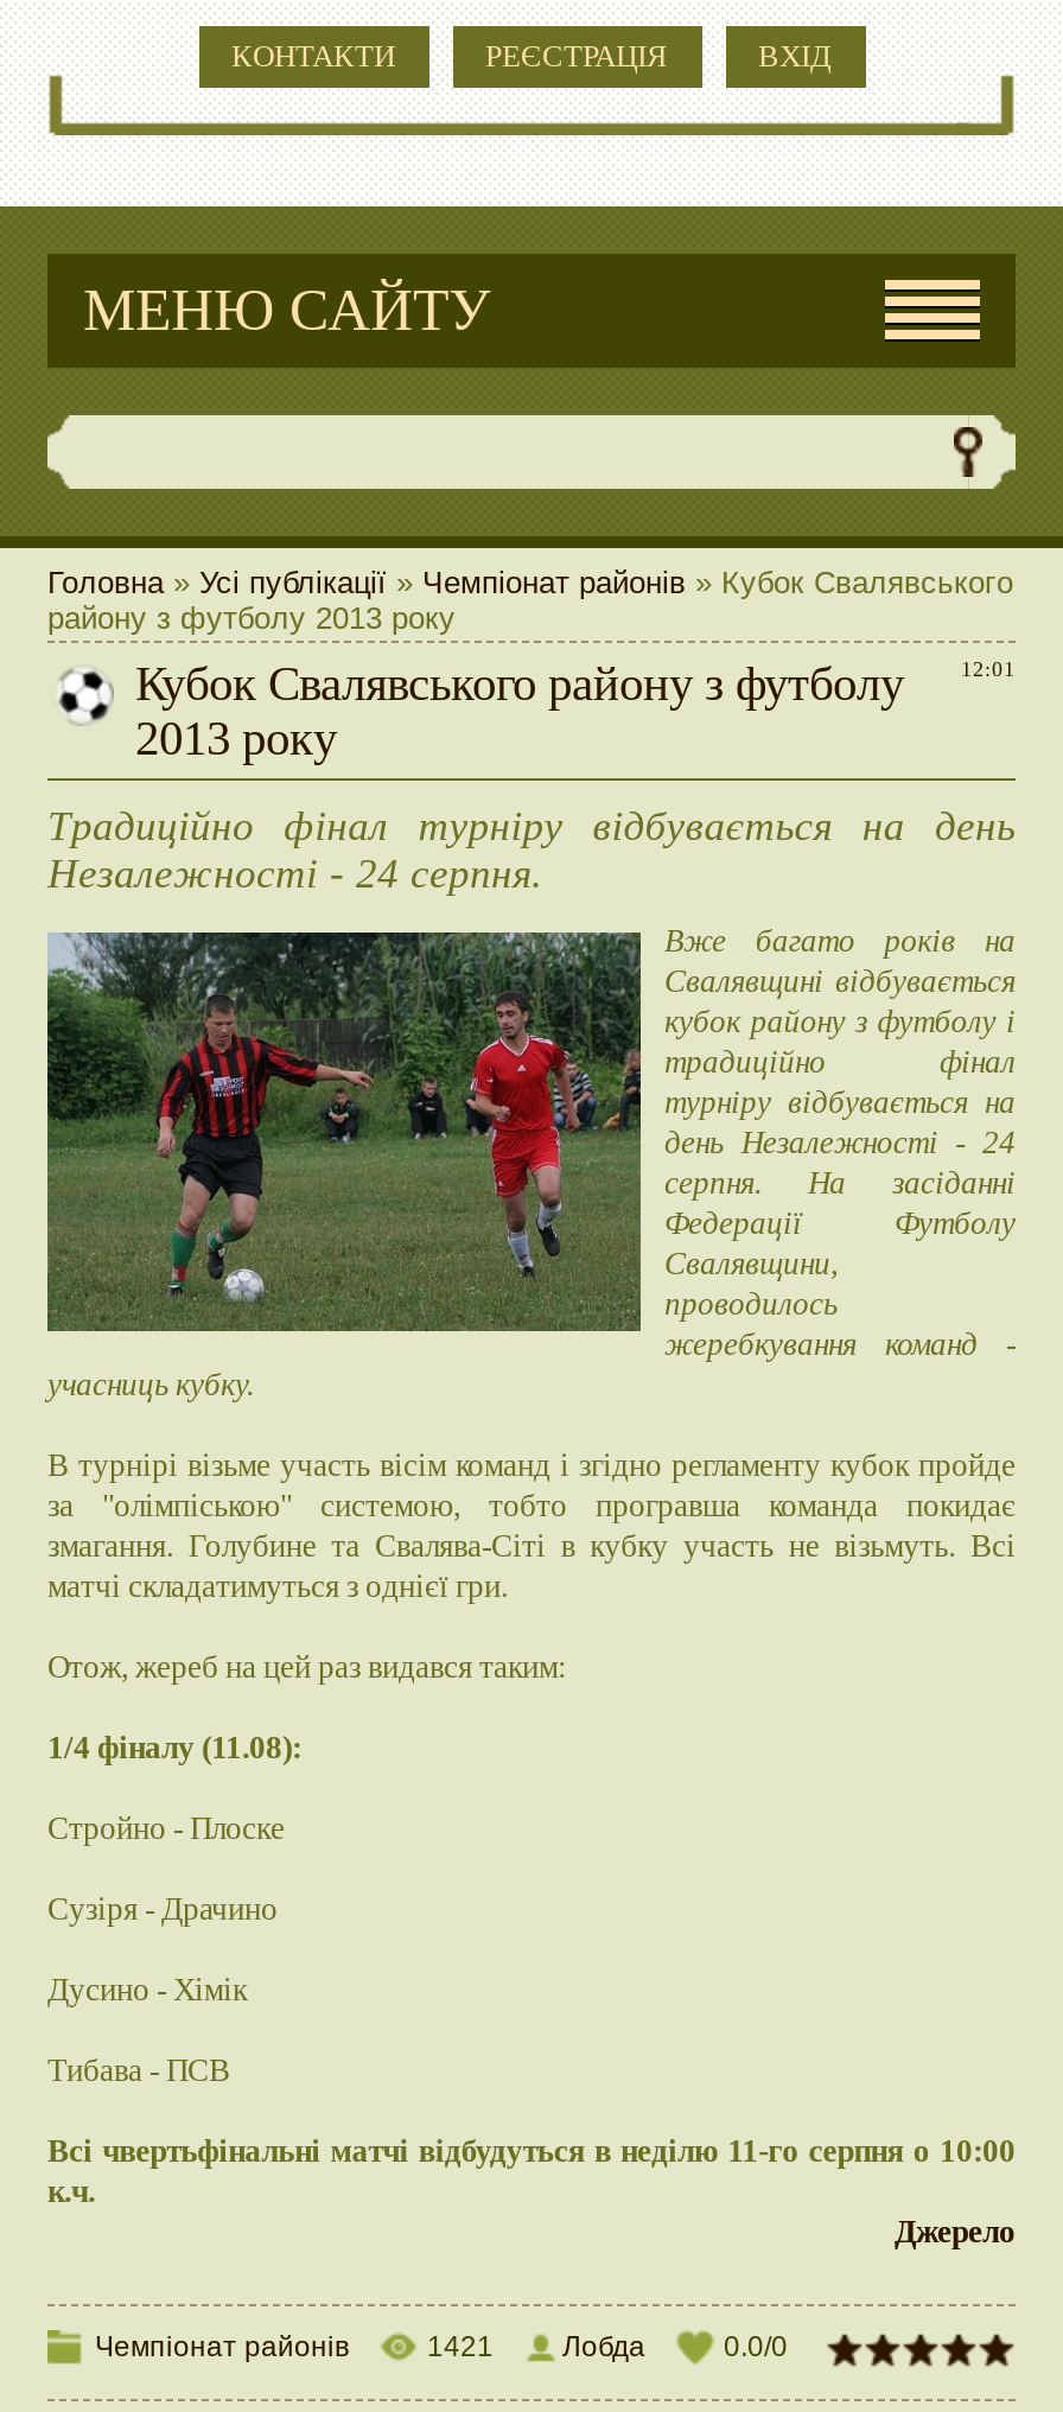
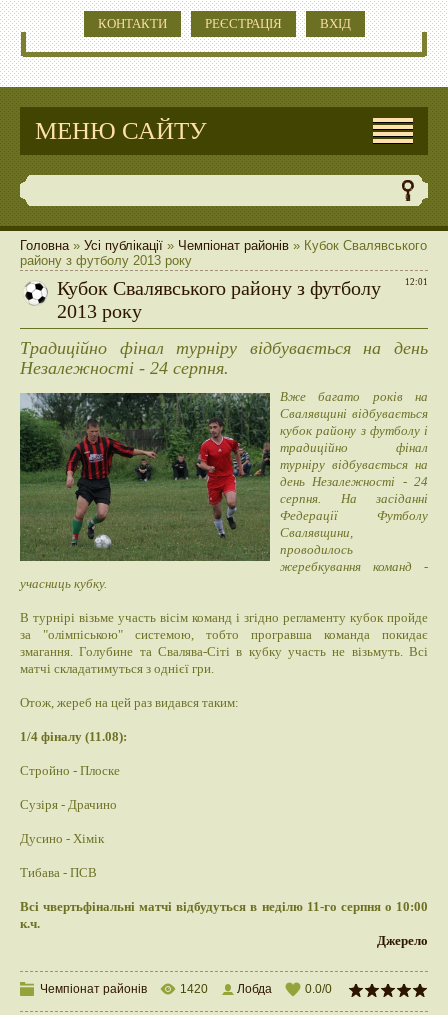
[427,2330,494,2363] 1421 -> [180,982,208,996] 1420

